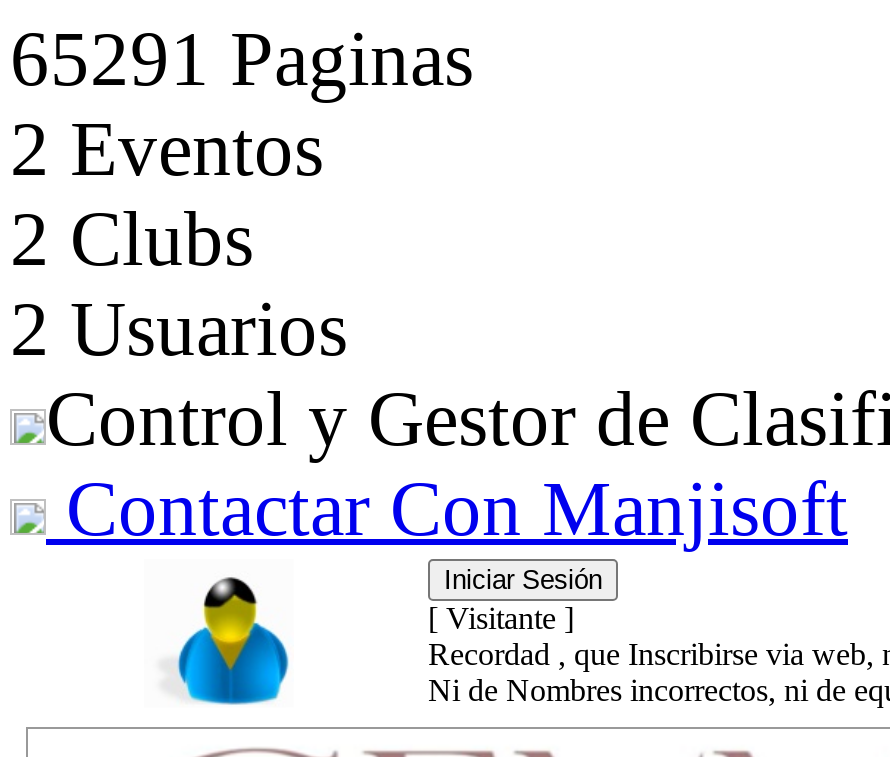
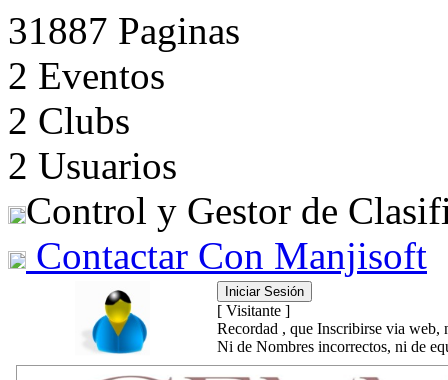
[10,15,474,101] 65291 Paginas -> [8,9,240,52] 31887 Paginas

